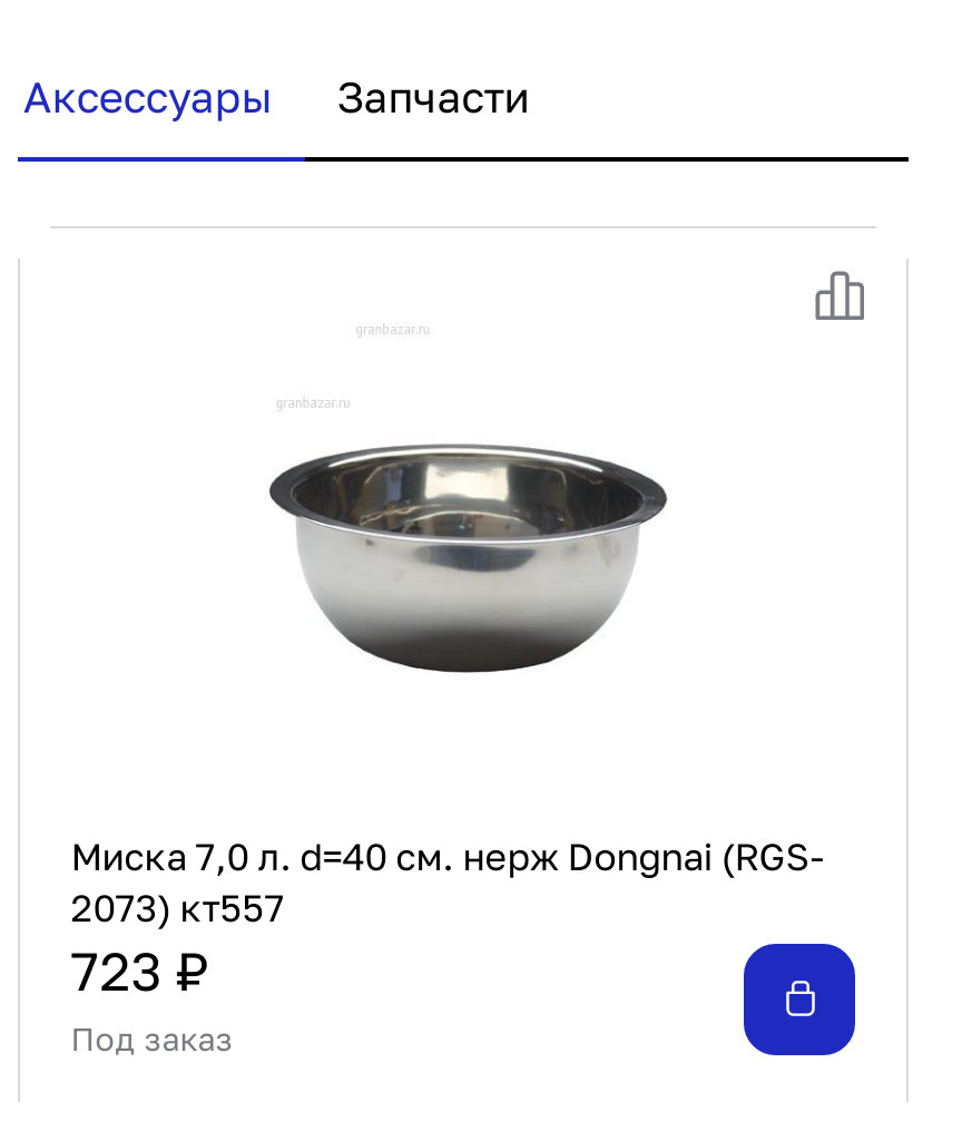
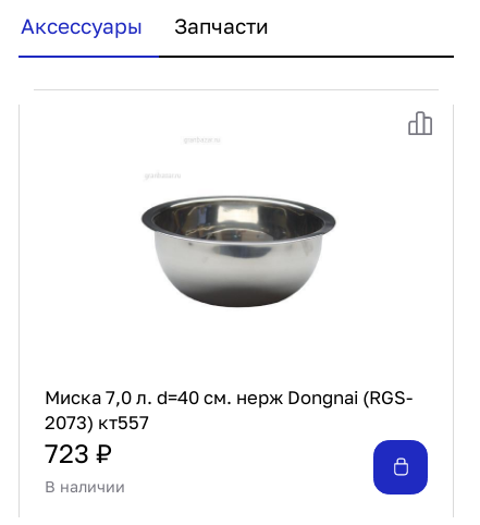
[71,1020,233,1058] Под заказ -> [44,478,125,496] В наличии

